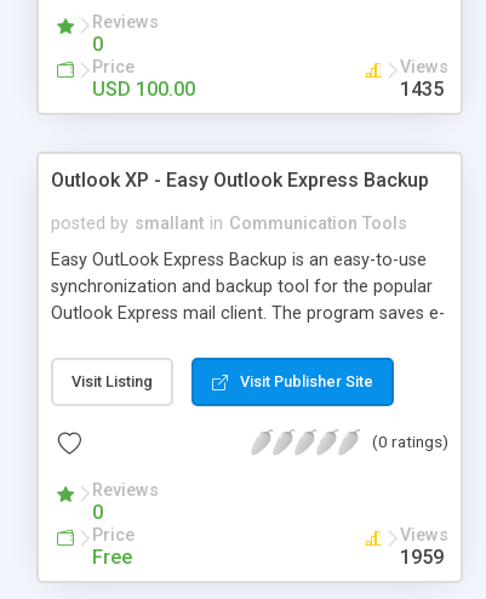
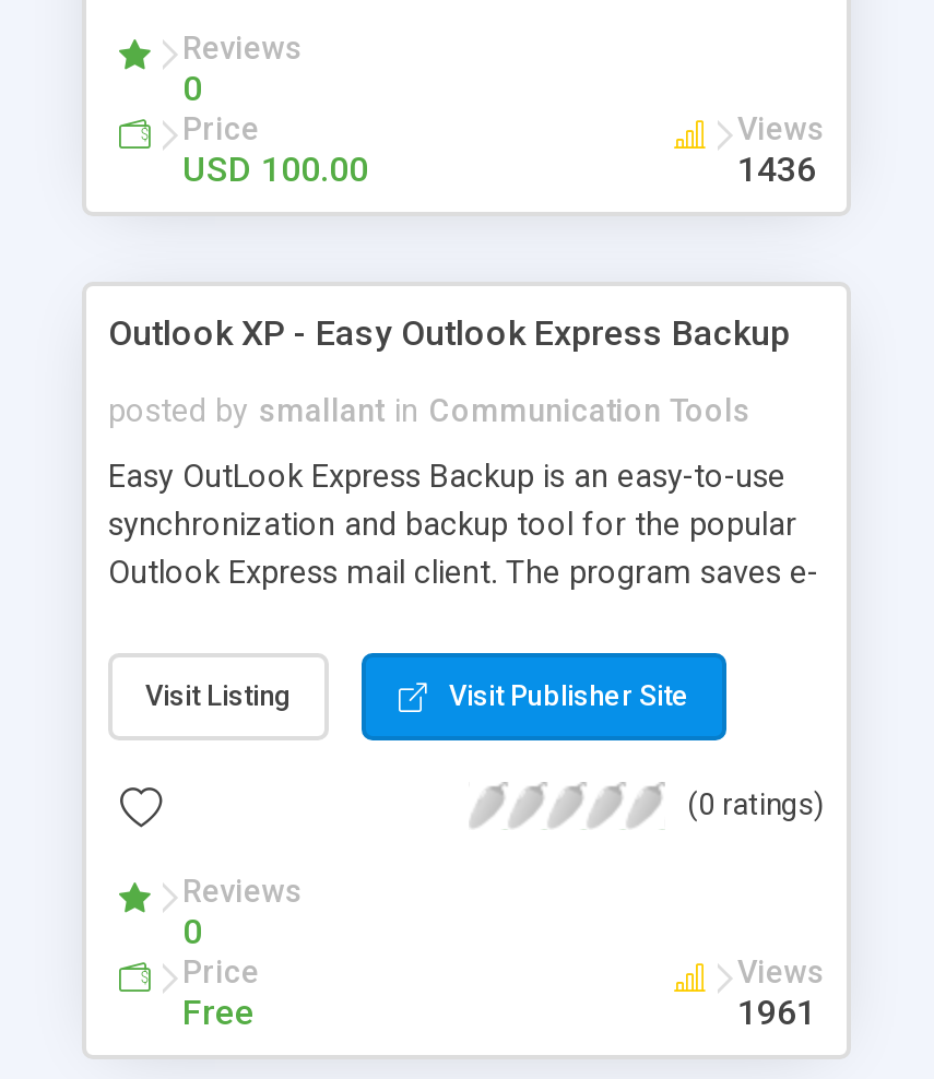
[400,77,444,100] 1435 -> [737,148,816,190] 1436
[400,545,444,568] 1959 -> [737,991,816,1033] 1961

